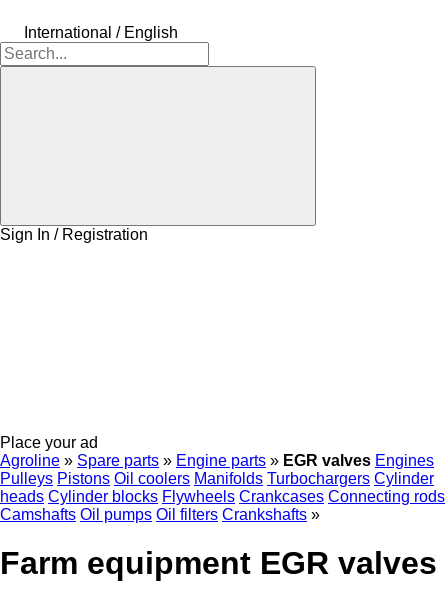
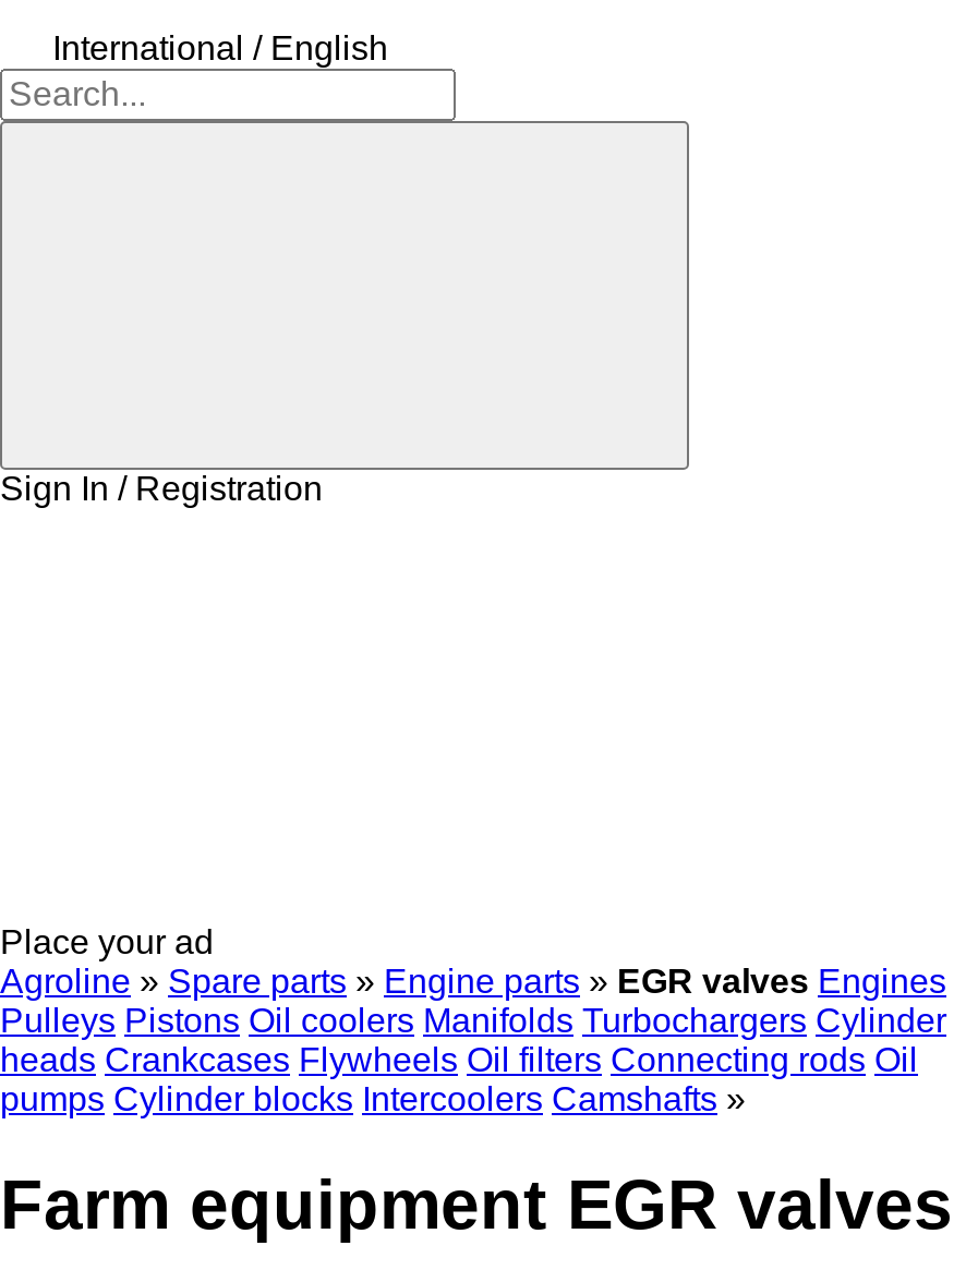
[0,488,445,523] heads Cylinder blocks Flywheels Crankcases Connecting rods | Camshafts Oil pumps Oil filters Crankshafts » -> [0,1041,918,1117] heads Crankcases Flywheels Oil filters Connecting rods Oil | pumps Cylinder blocks Intercoolers Camshafts »

